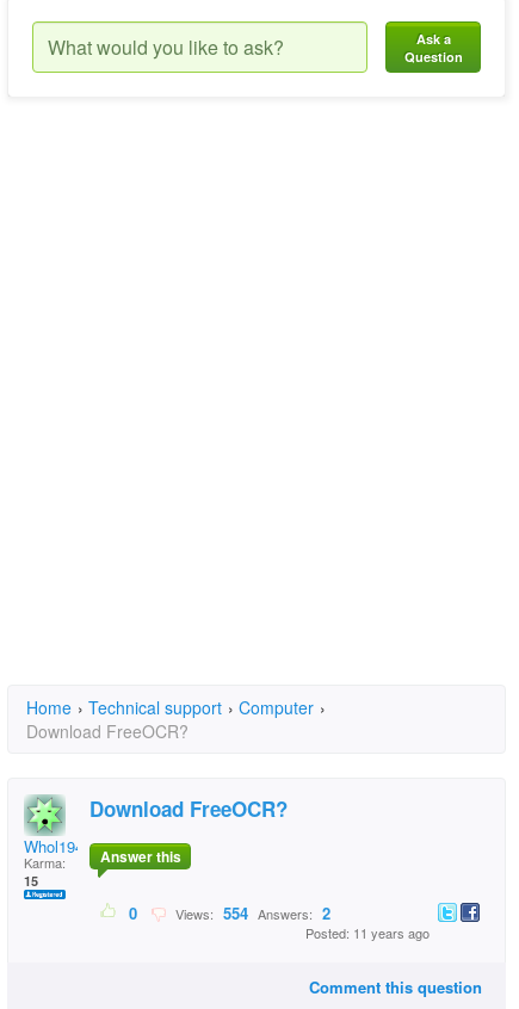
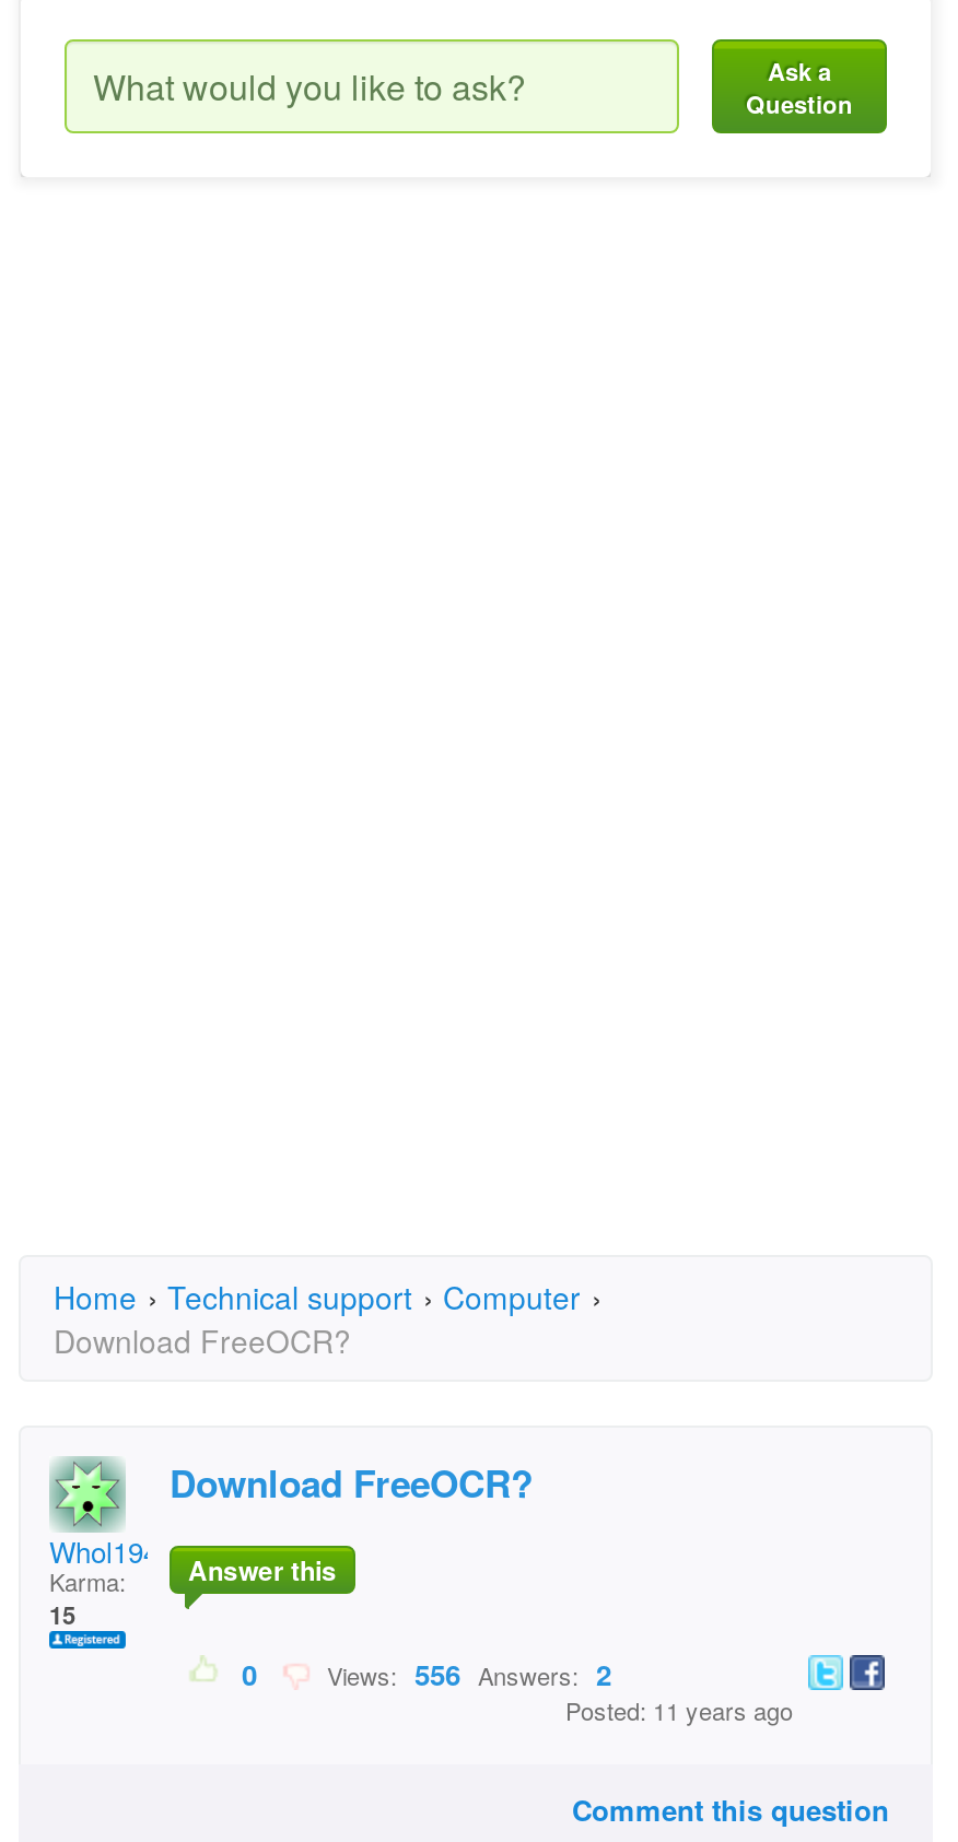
[168,902,330,924] Views: 554 Answers: 2 -> [314,1653,611,1695] Views: 556 Answers: 2

